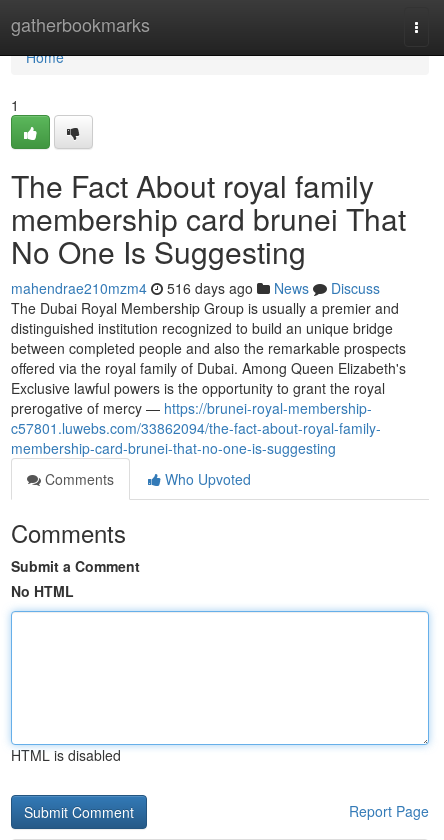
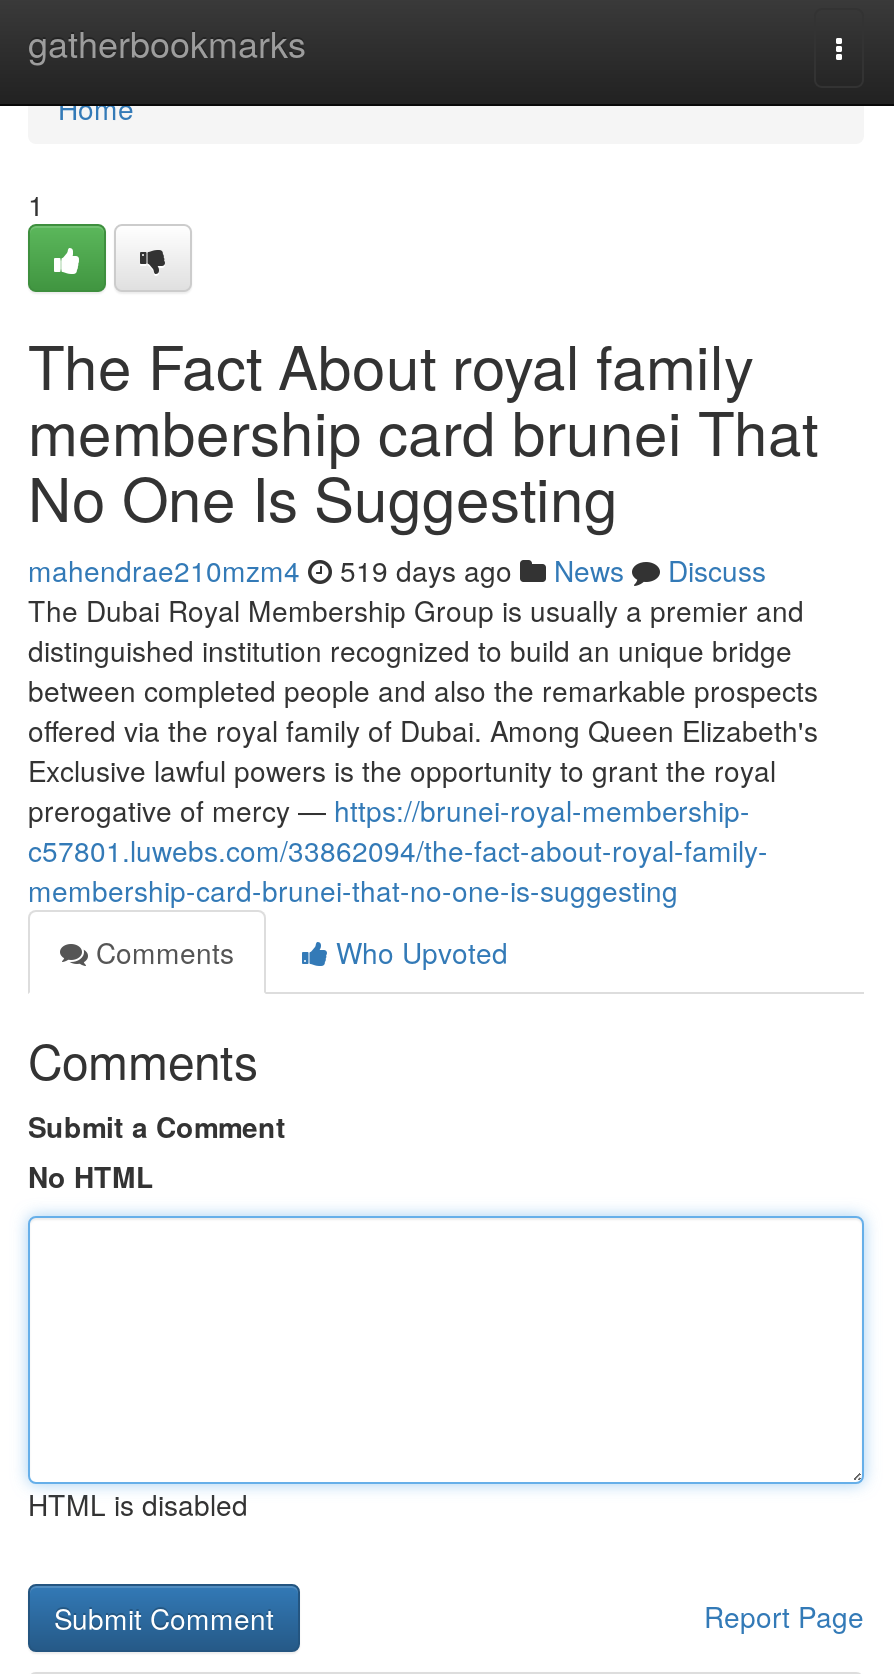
[11,278,380,298] mahendrae210mzm4 516 days ago News Discuss -> [28,550,766,590] mahendrae210mzm4 519 days ago News Discuss

